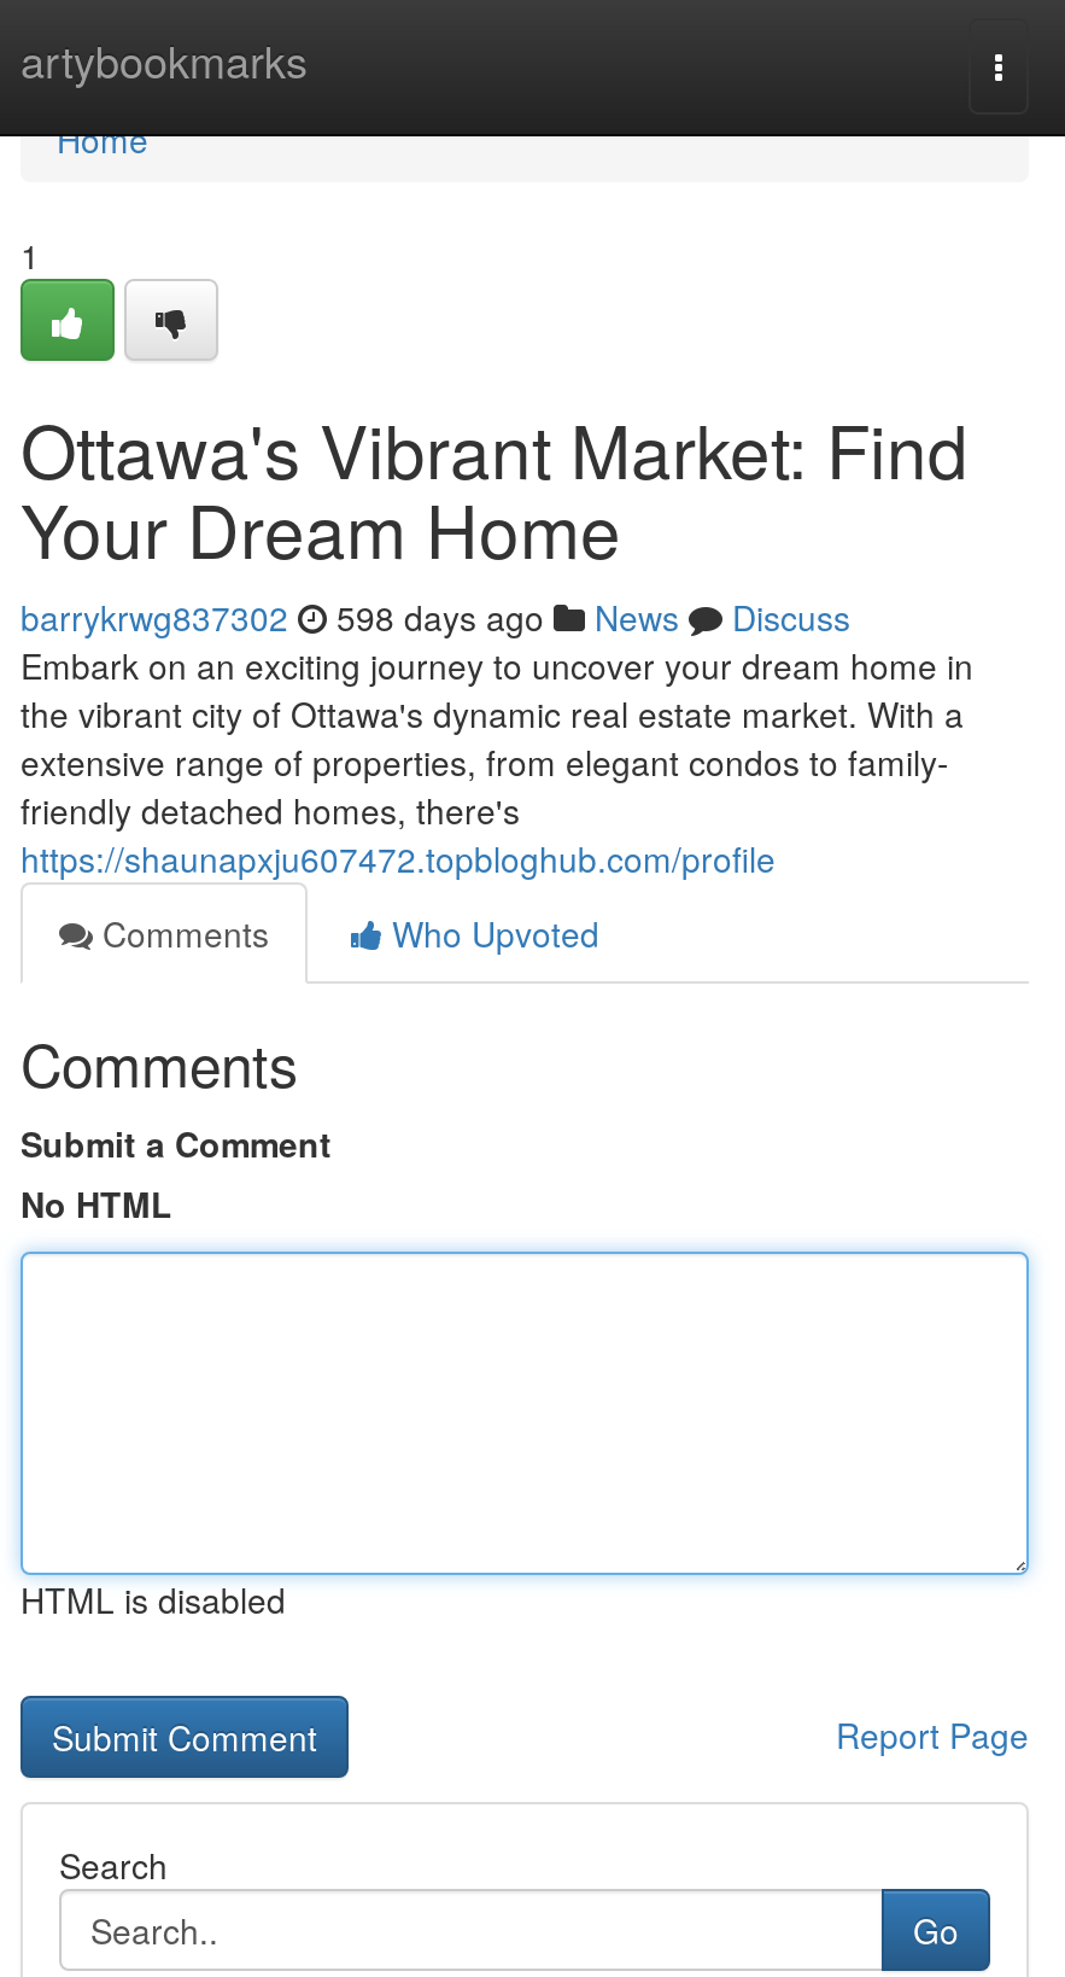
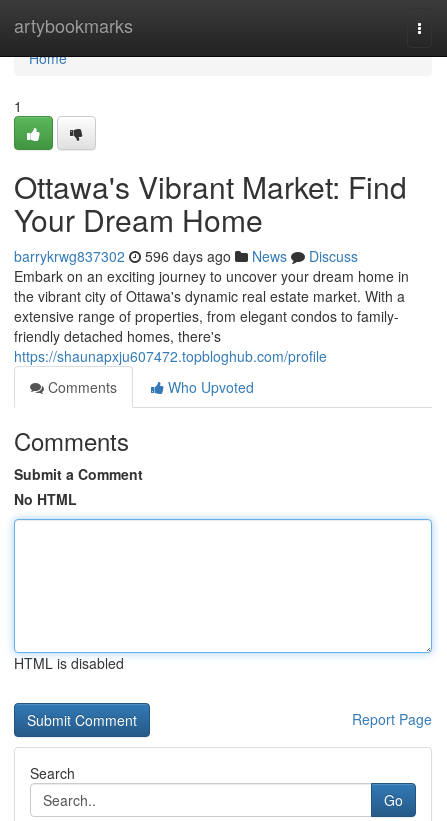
[21,593,850,641] barrykrwg837302 598 days ago News Discuss -> [14,246,358,266] barrykrwg837302 596 days ago News Discuss

